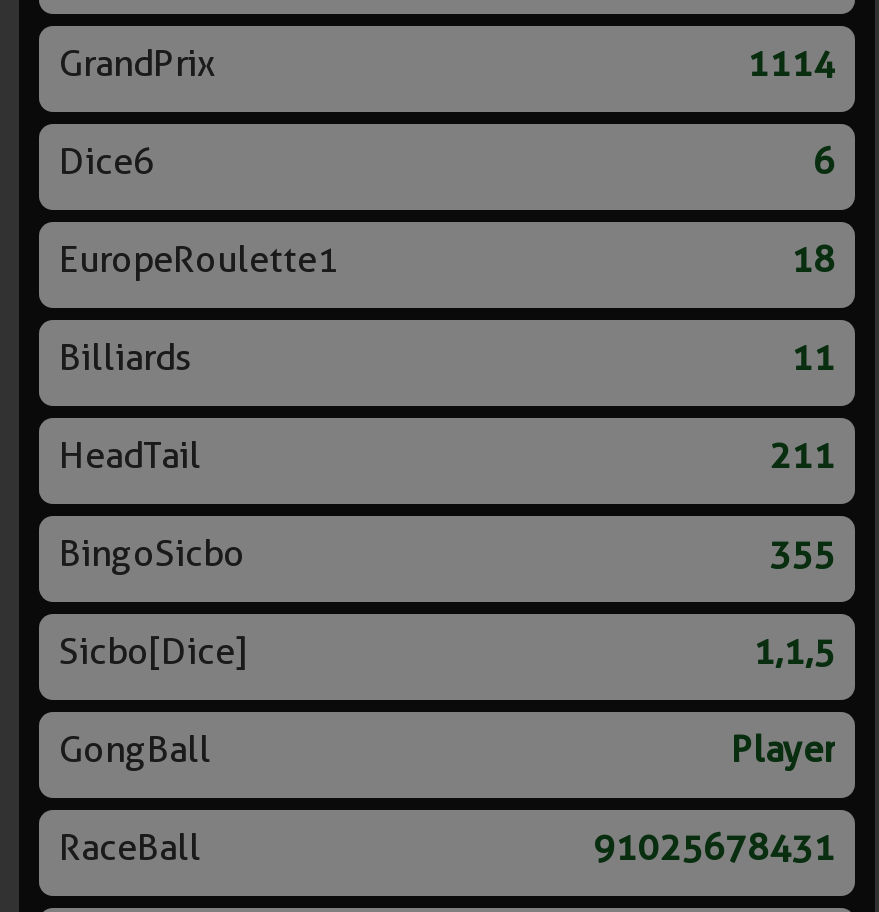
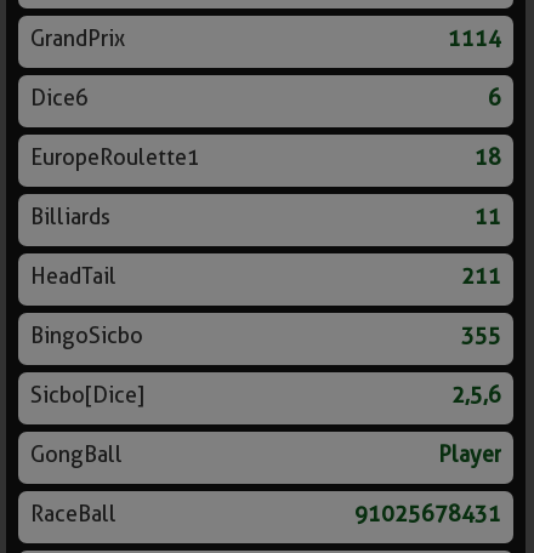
[753,630,835,672] 1,1,5 -> [451,382,501,407] 2,5,6

